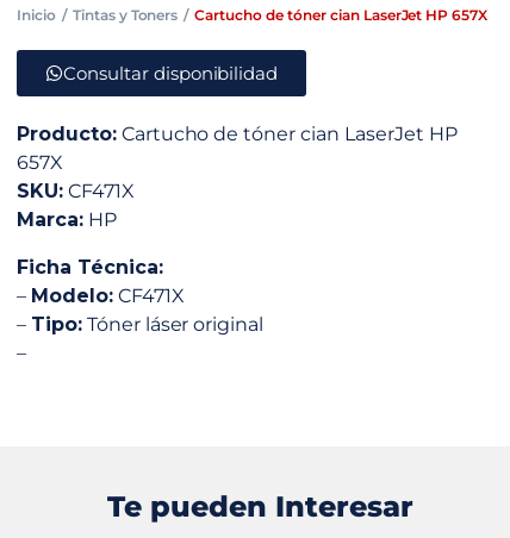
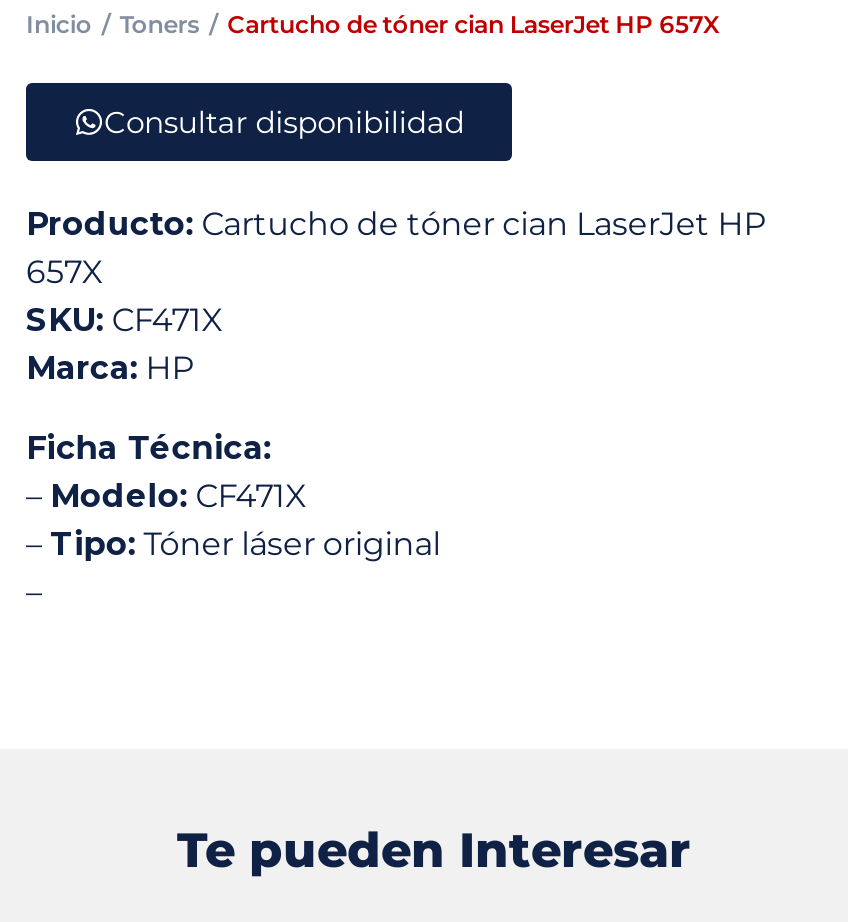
[72,6,178,24] Tintas y Toners -> [120,9,199,39] Toners

